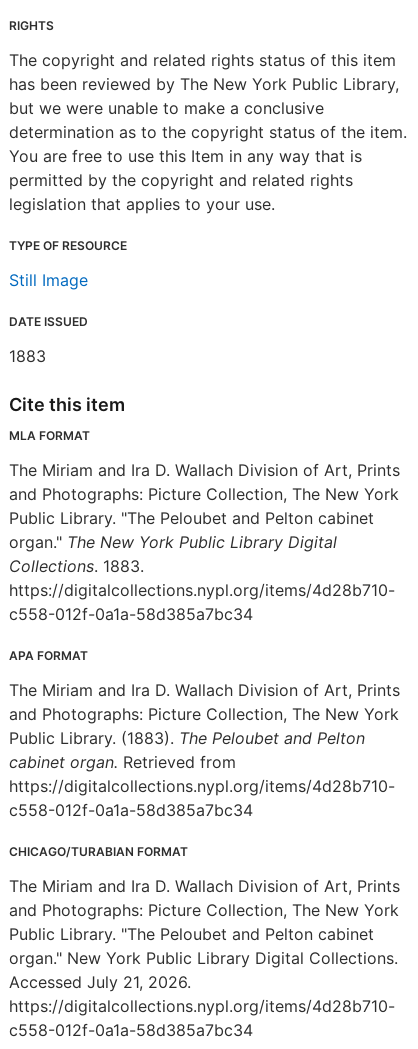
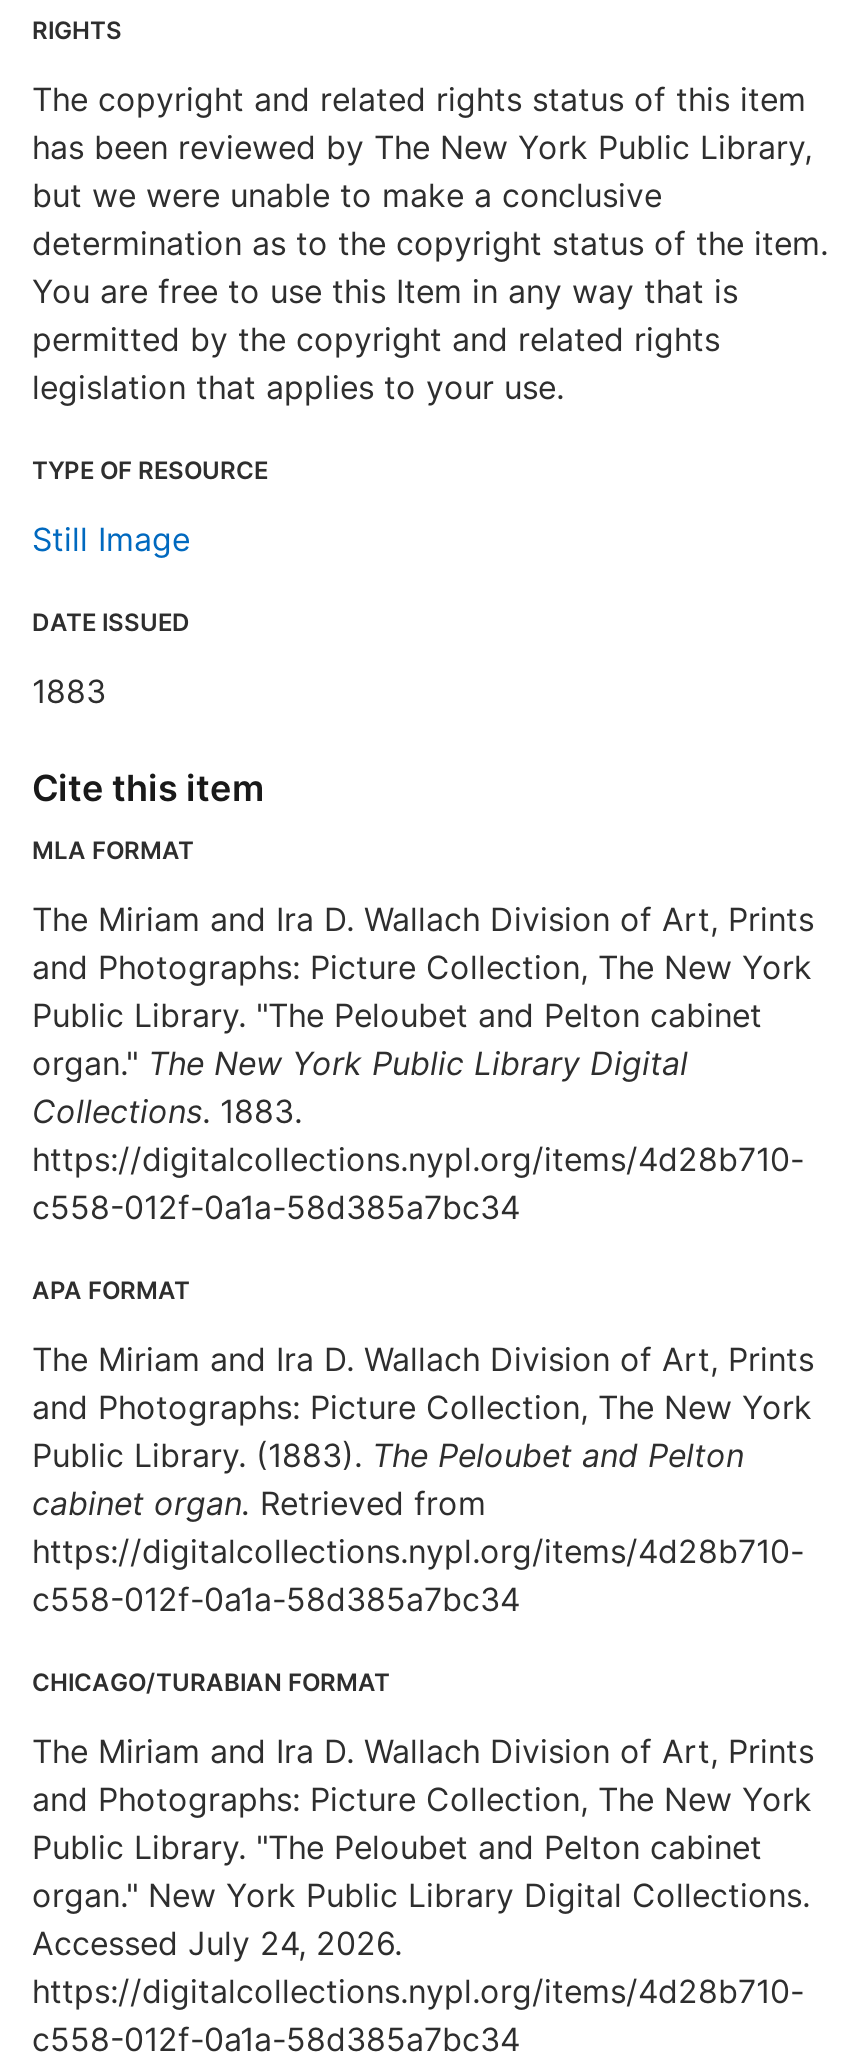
[9,972,191,992] Accessed July 21, 2026. -> [32,1923,402,1963] Accessed July 24, 2026.

